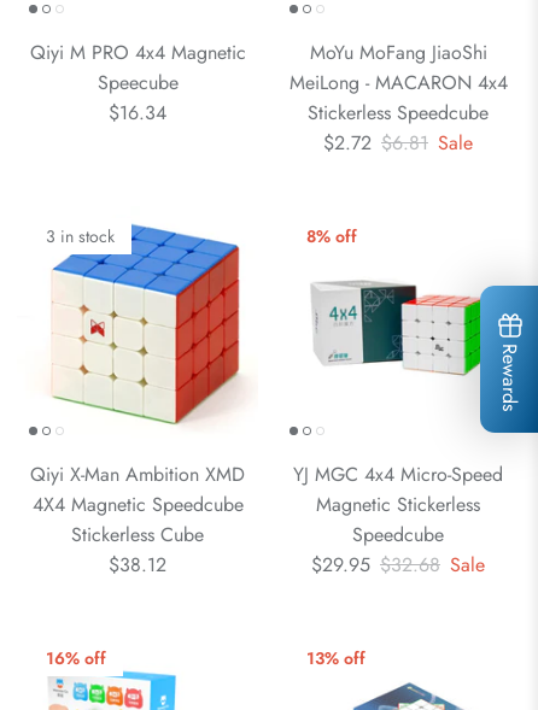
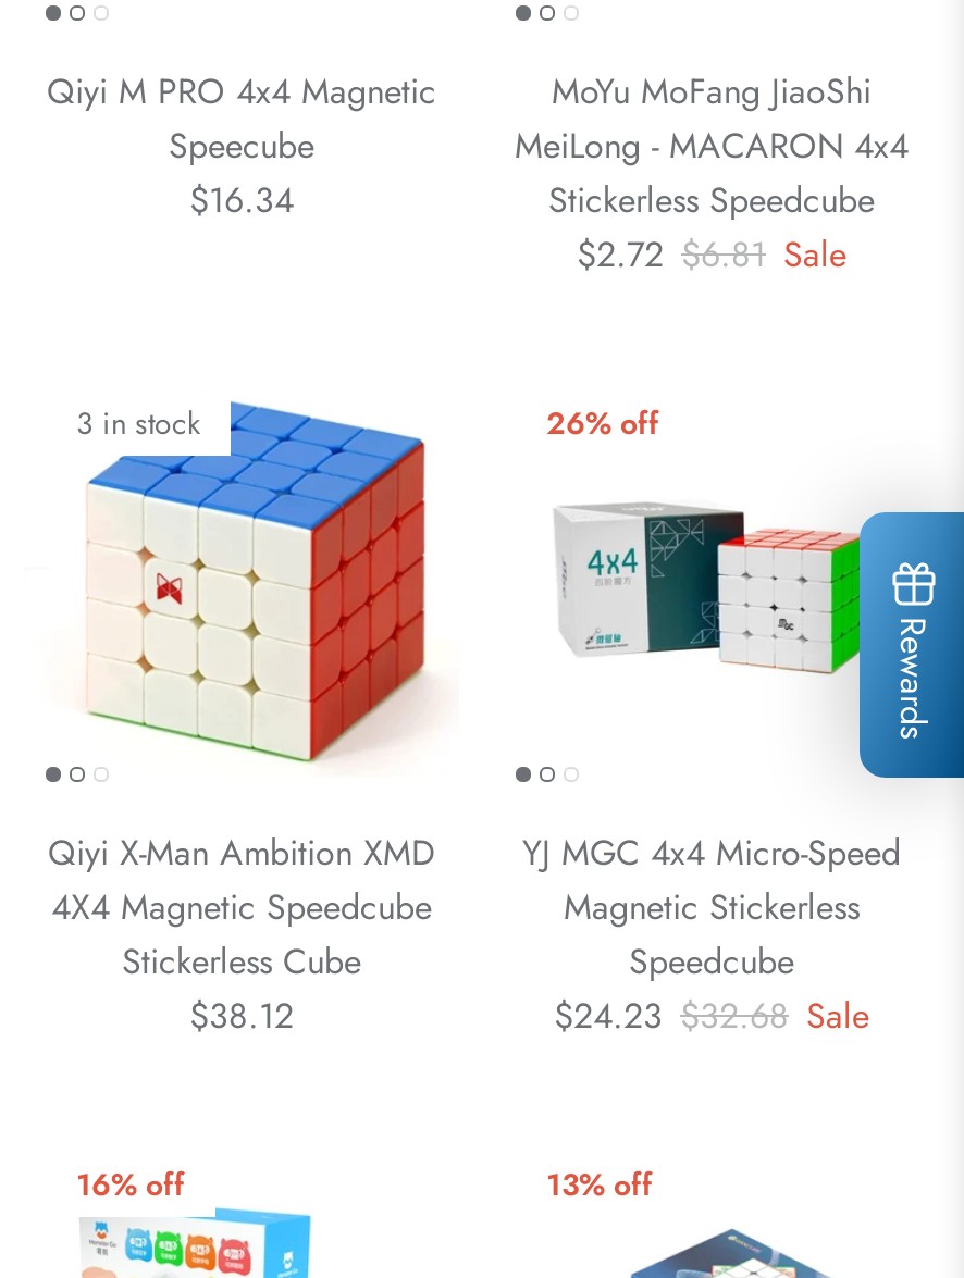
[306,225,357,249] 8% off -> [546,402,659,446] 26% off
[311,551,485,579] $29.95 $32.68 Sale -> [554,992,869,1042] $24.23 $32.68 Sale

